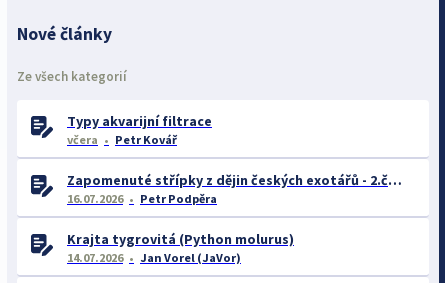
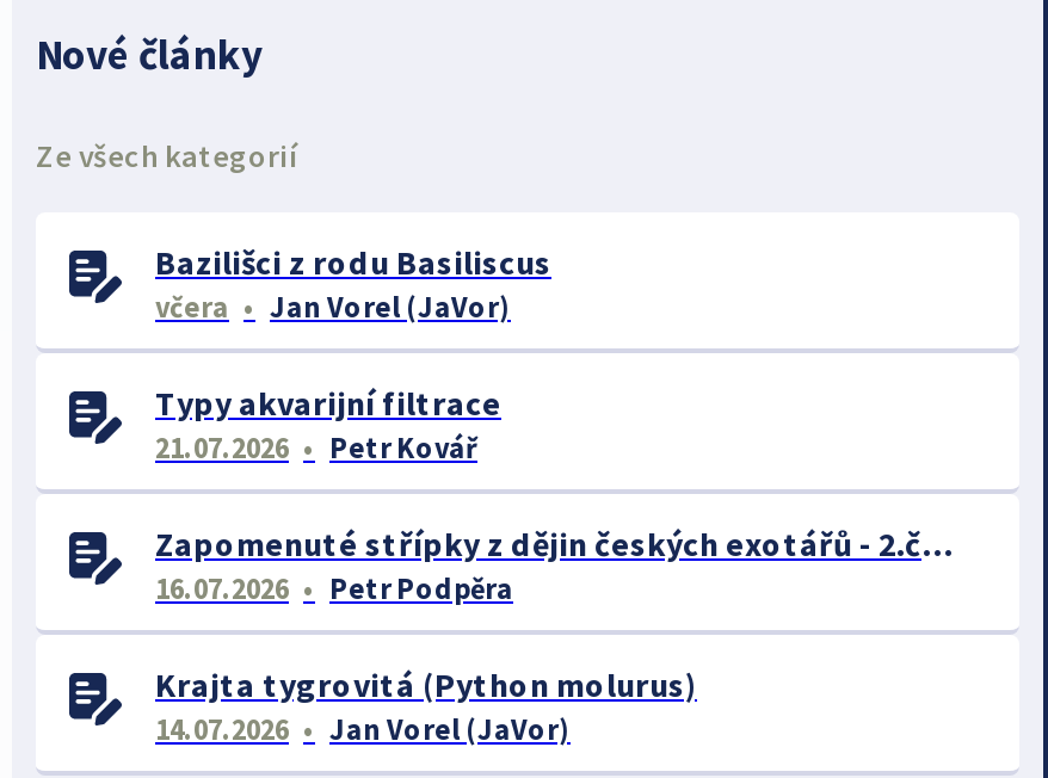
none -> [155,241,551,324] Bazilišci z rodu Basiliscus | včera | Jan Vorel (JaVor)
[67,132,98,147] včera -> [155,429,289,465] 21.07.2026

